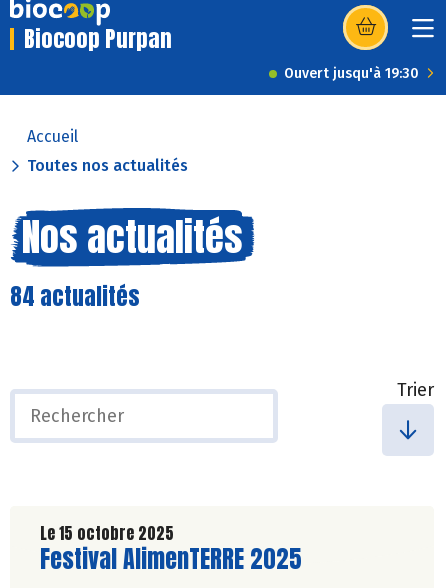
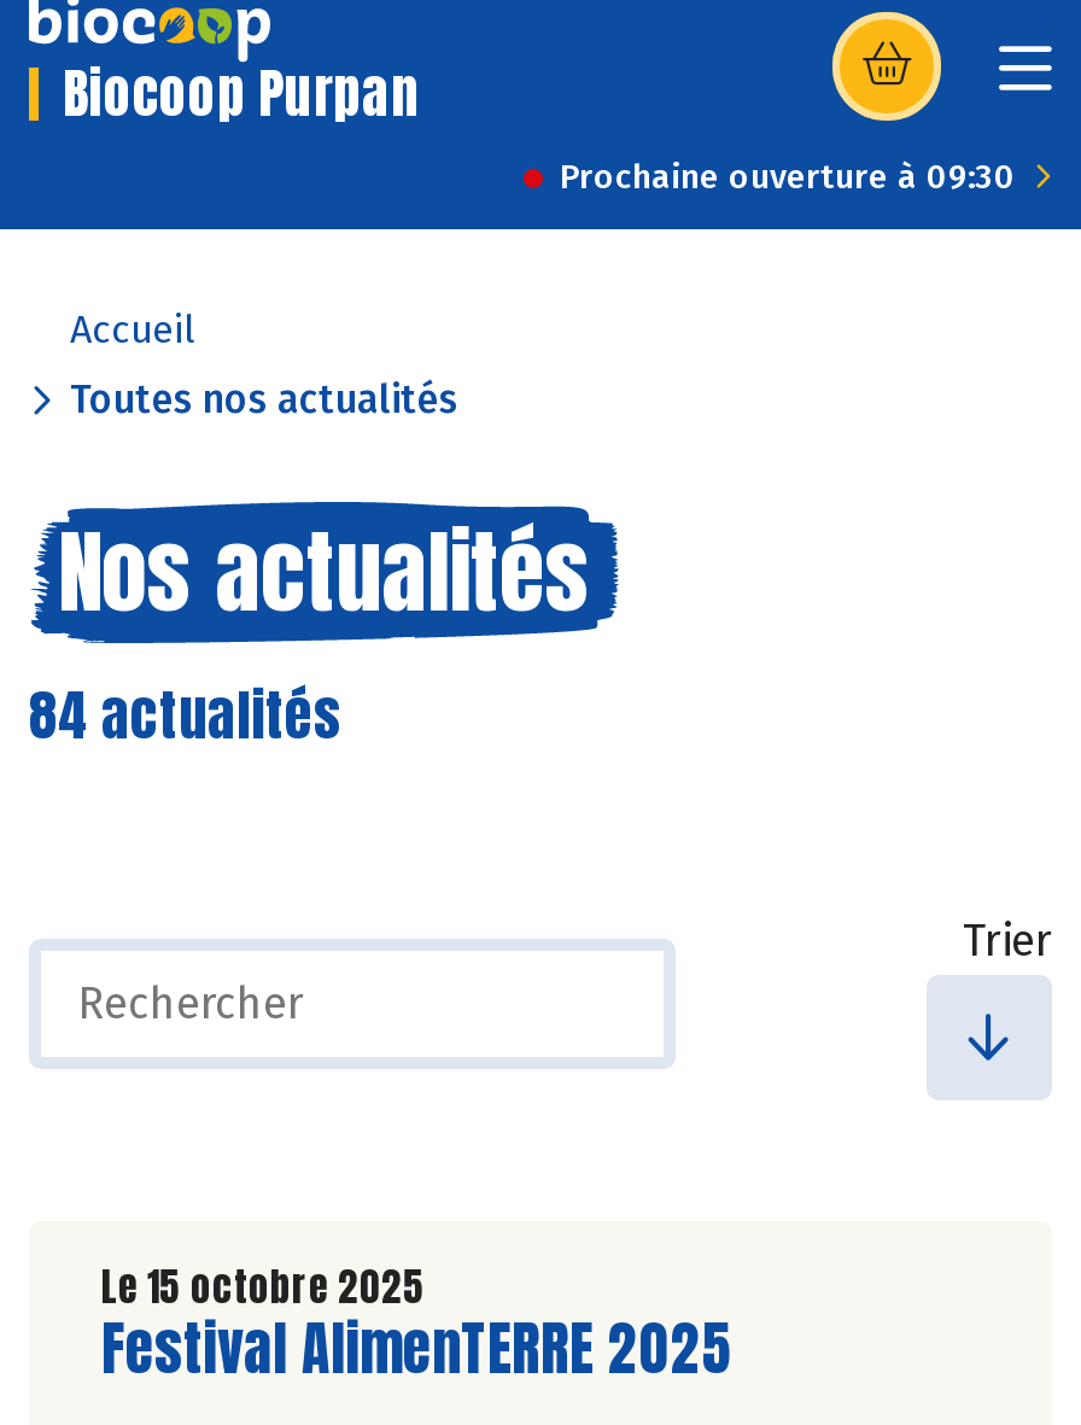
[284,65,419,82] Ouvert jusqu'à 19:30 -> [560,157,1016,198] Prochaine ouverture à 09:30

